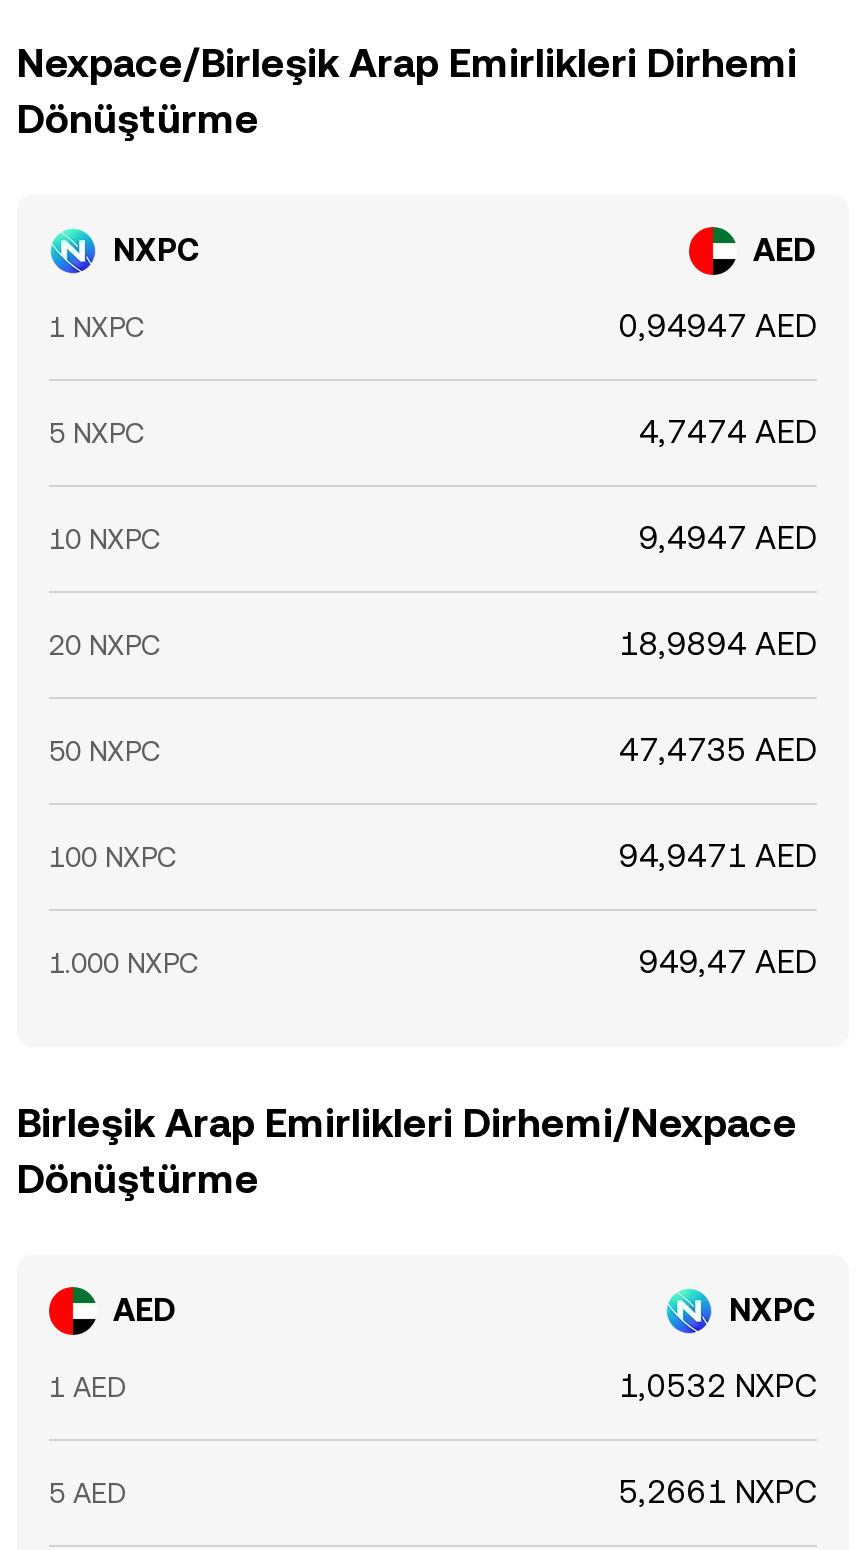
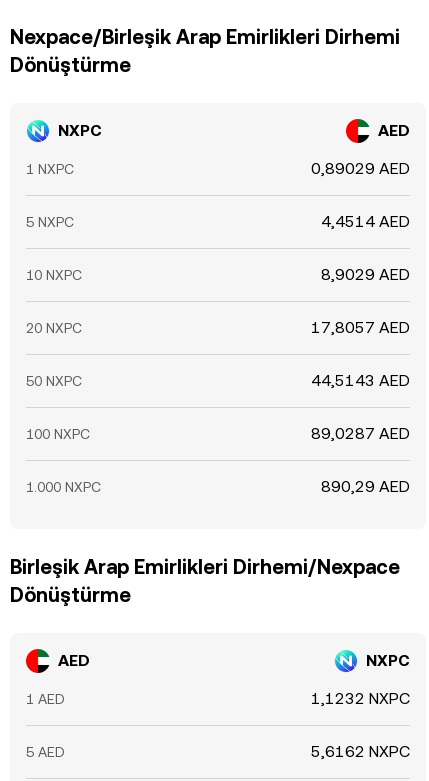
[619,307,817,345] 0,94947 AED -> [311,159,410,178] 0,89029 AED
[639,413,817,451] 4,7474 AED -> [321,212,410,231] 4,4514 AED
[639,519,817,557] 9,4947 AED -> [321,265,410,284] 8,9029 AED
[619,625,817,663] 18,9894 AED -> [311,318,410,337] 17,8057 AED
[619,731,817,769] 47,4735 AED -> [311,371,410,390] 44,5143 AED
[619,837,817,875] 94,9471 AED -> [311,424,410,443] 89,0287 AED
[639,943,817,981] 949,47 AED -> [321,477,410,496] 890,29 AED
[619,1367,817,1405] 1,0532 NXPC -> [311,689,410,708] 1,1232 NXPC
[619,1473,817,1511] 5,2661 NXPC -> [311,742,410,761] 5,6162 NXPC

